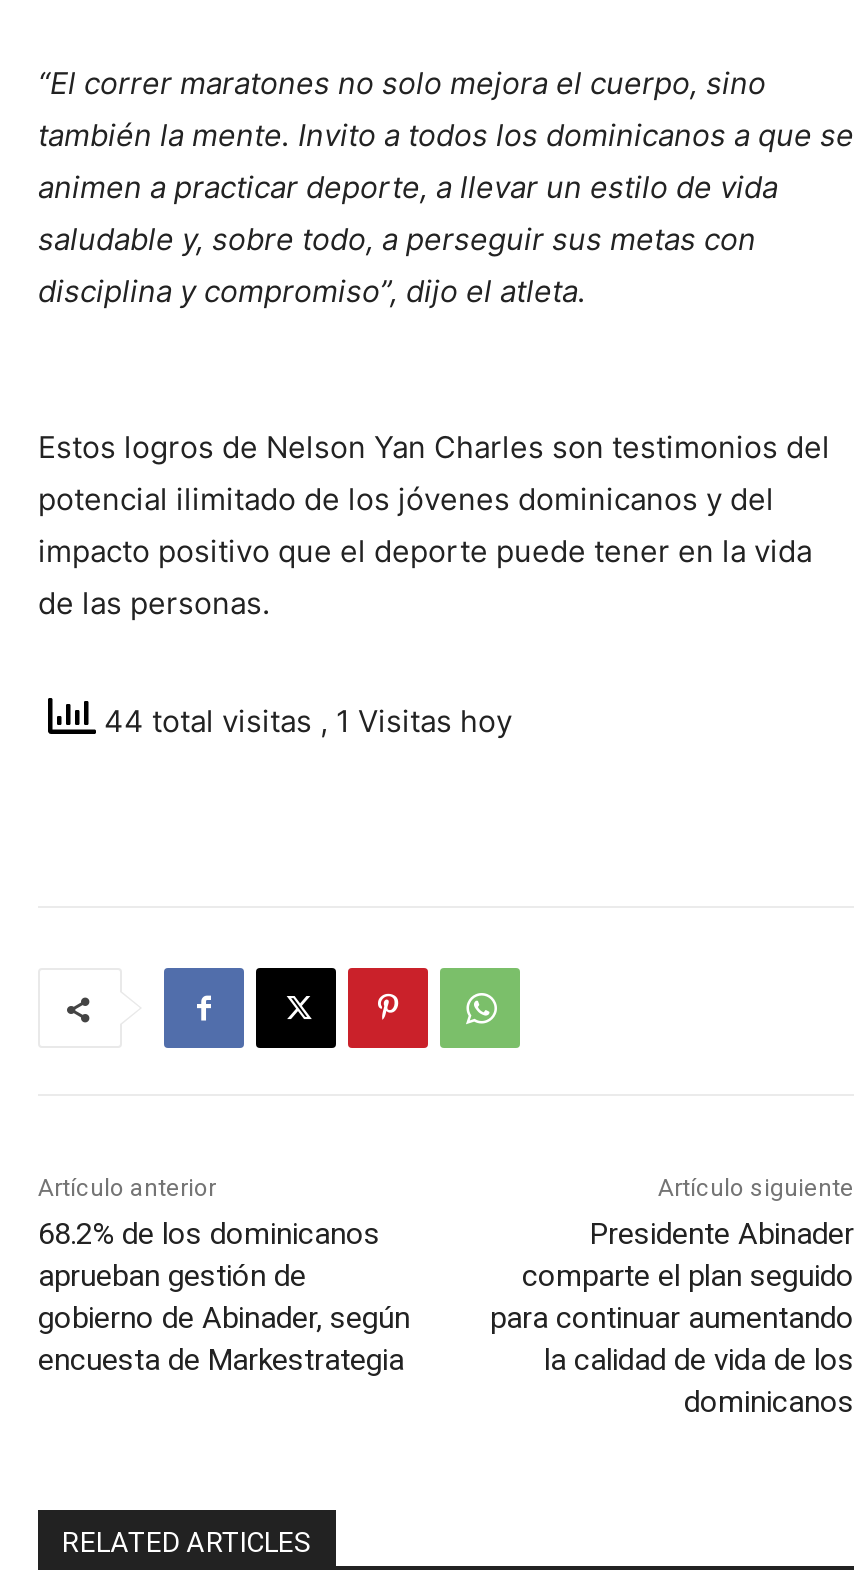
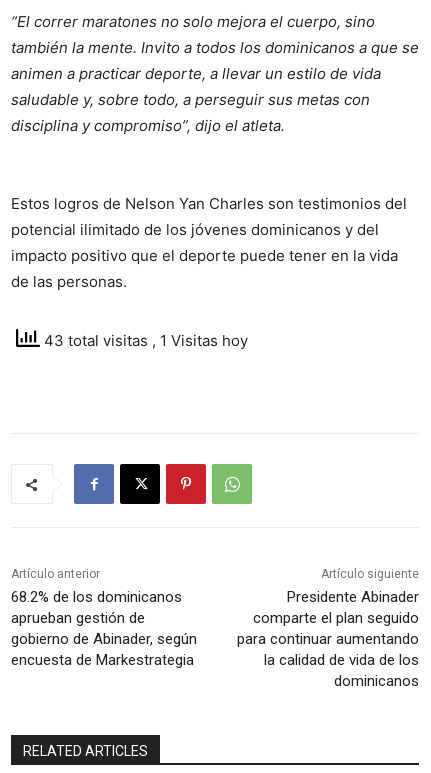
[96,702,512,740] 44 total visitas, 1 Visitas hoy -> [40,331,248,350] 43 total visitas, 1 Visitas hoy

